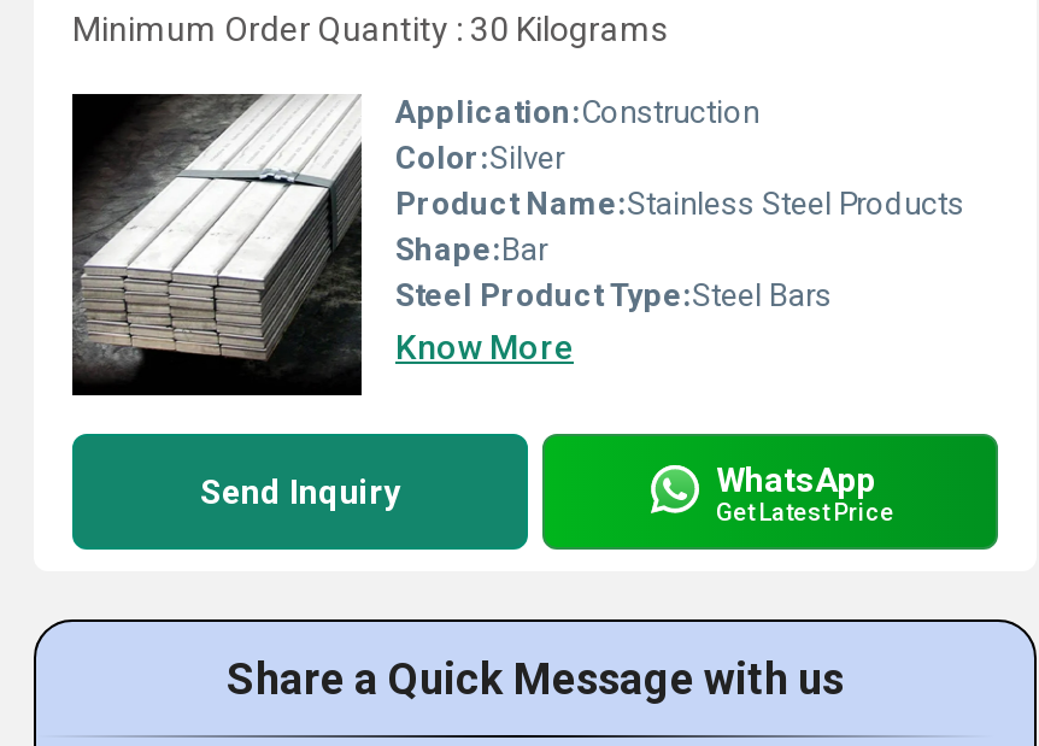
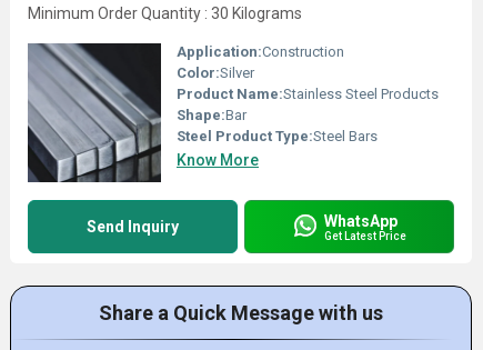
[72,94,362,398] [image] -> [28,42,162,183] [image]

